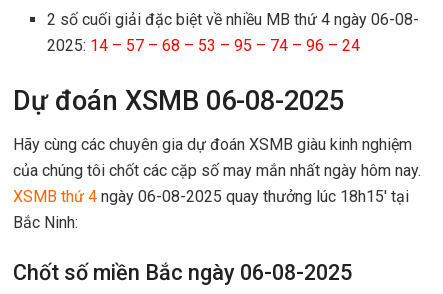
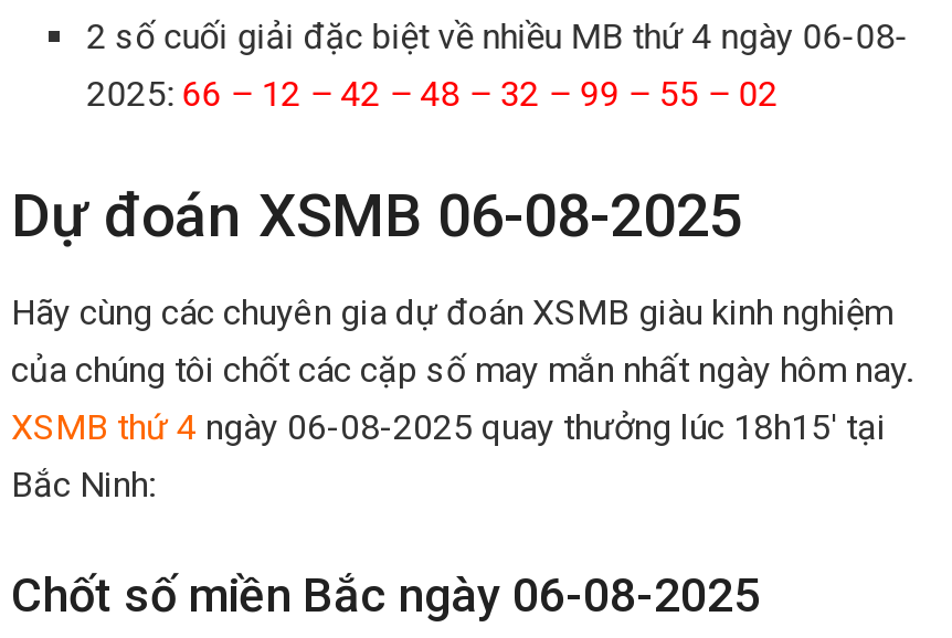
[47,36,360,55] 2025: 14 – 57 – 68 – 53 – 95 – 74 – 96 – 24 -> [87,72,778,114] 2025: 66 – 12 – 42 – 48 – 32 – 99 – 55 – 02

